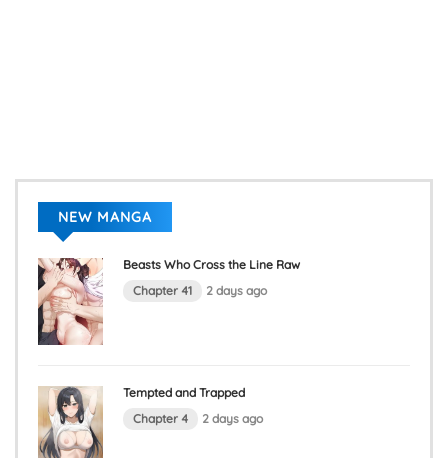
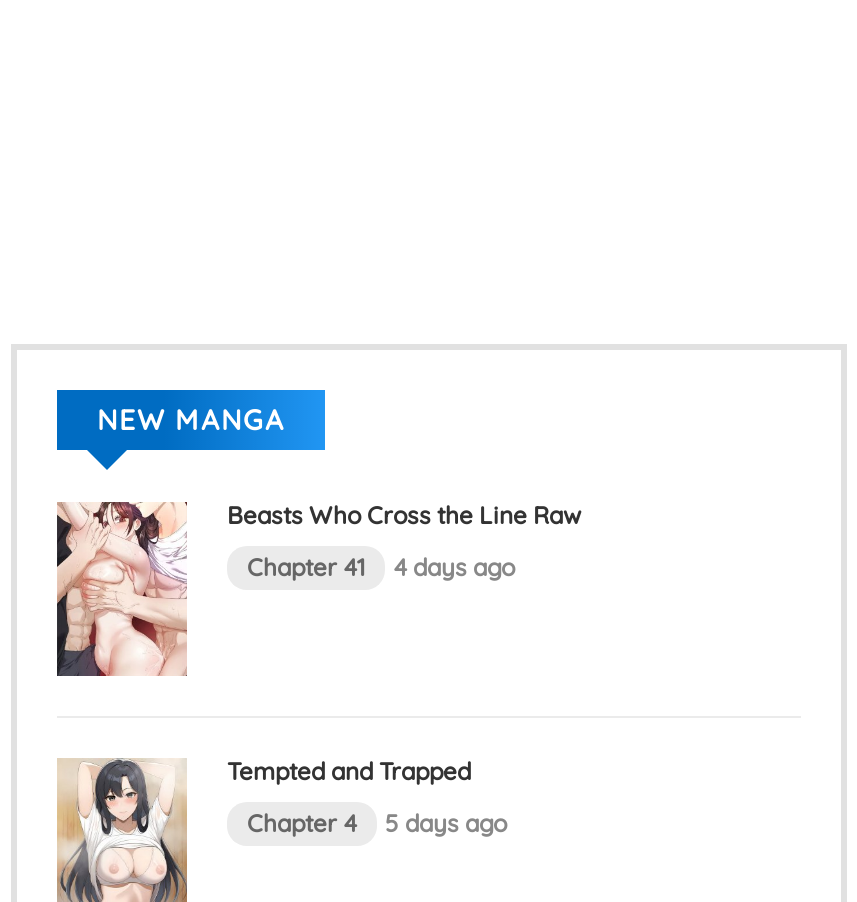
[133,283,267,298] Chapter 41 2 days ago -> [247,553,515,583] Chapter 41 4 days ago
[133,411,263,426] Chapter 4 2 days ago -> [247,808,507,838] Chapter 4 5 days ago

